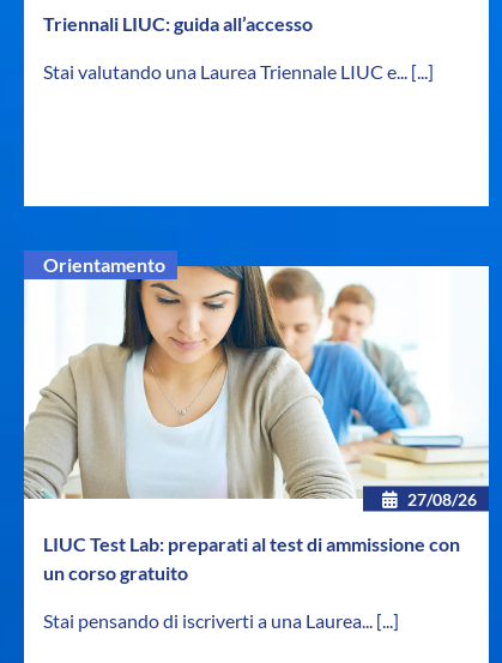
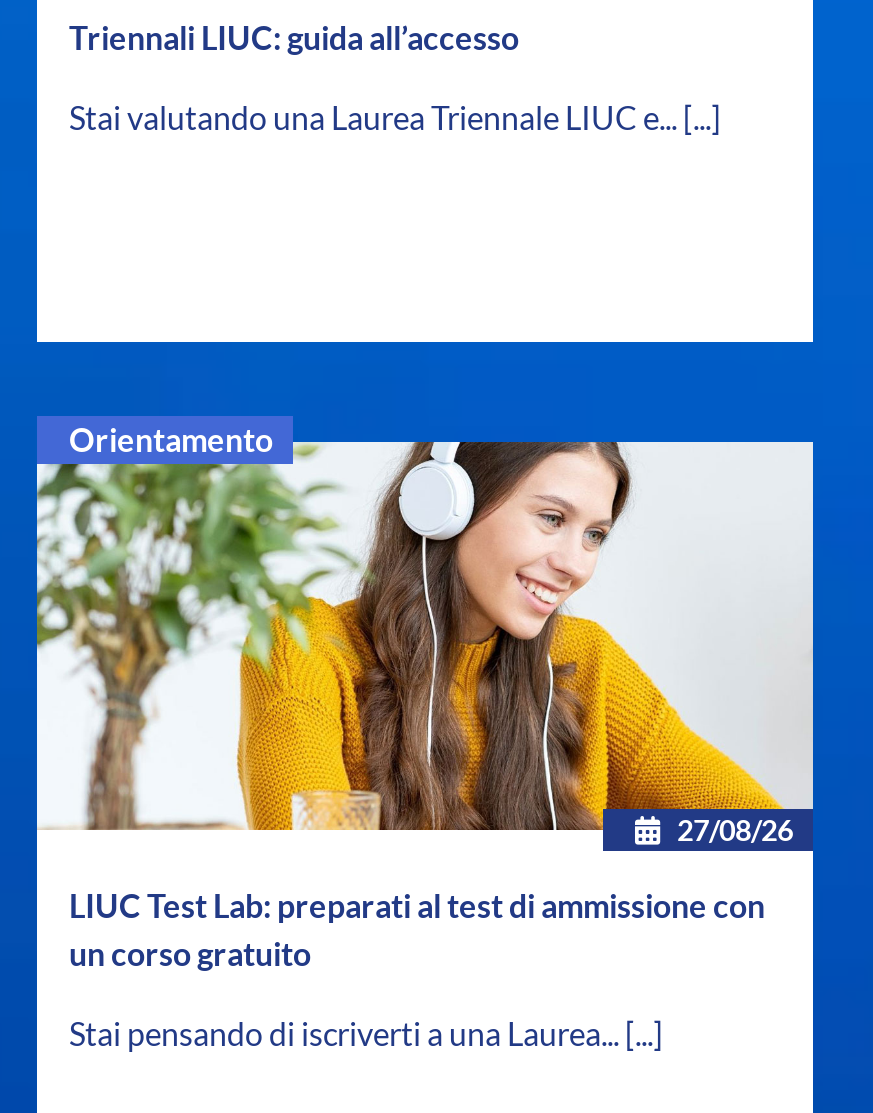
[23,265,489,500] [image] -> [35,440,813,832] [image]

